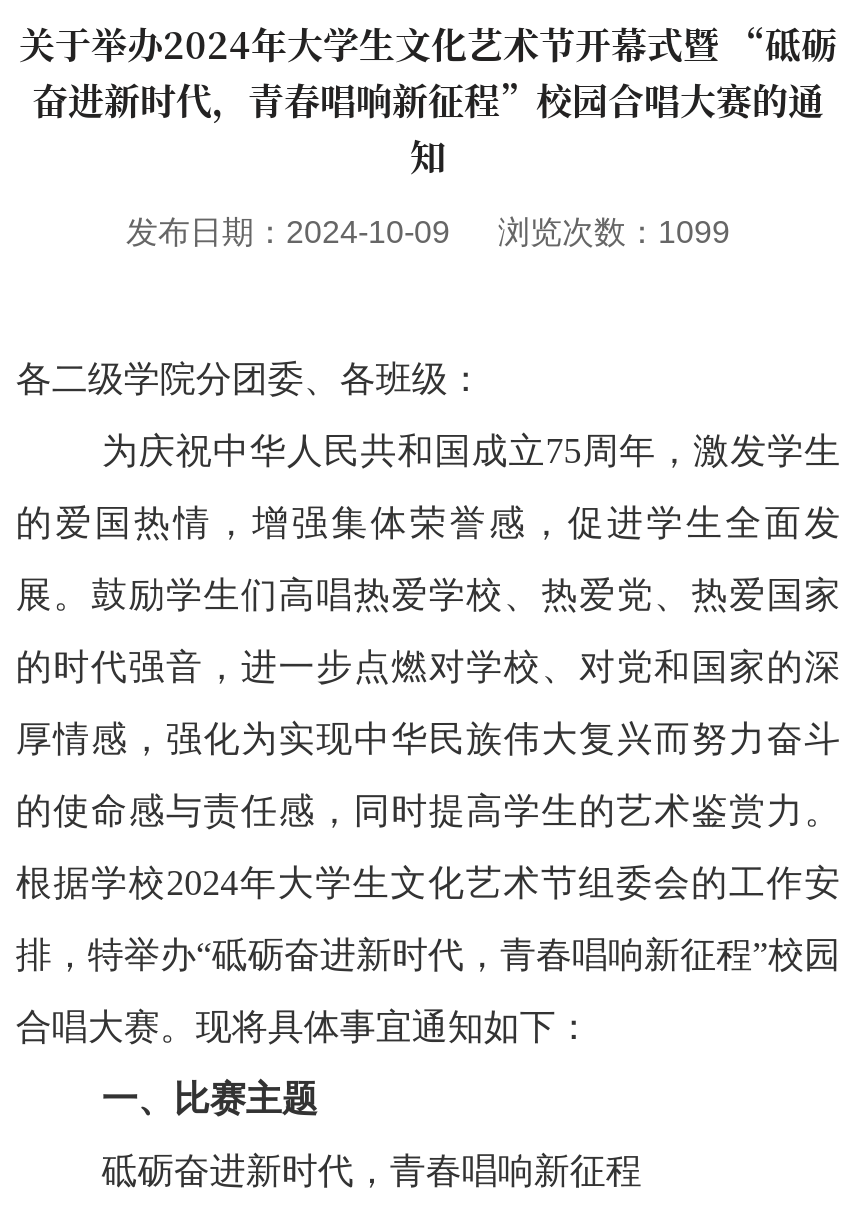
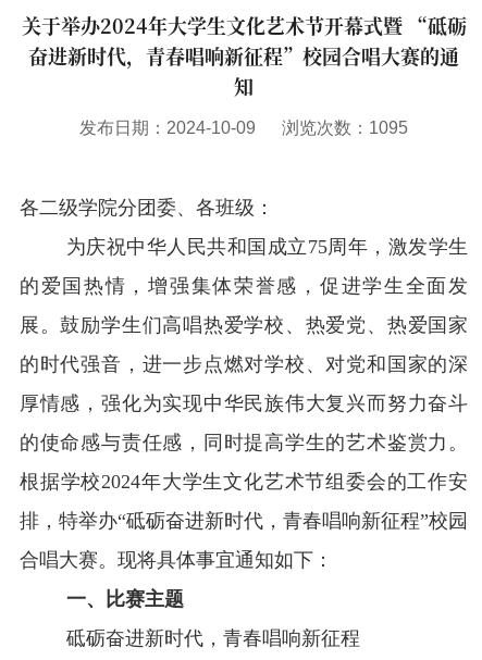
[126,215,730,249] 发布日期：2024-10-09 浏览次数：1099 -> [79,119,408,137] 发布日期：2024-10-09 浏览次数：1095

